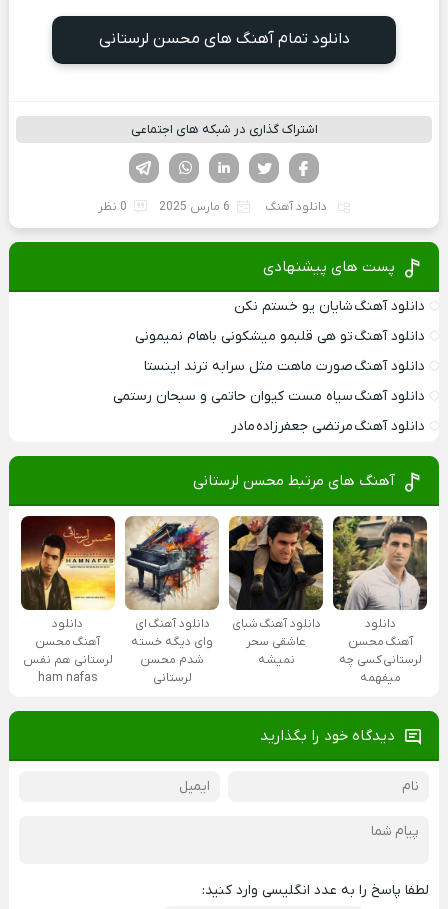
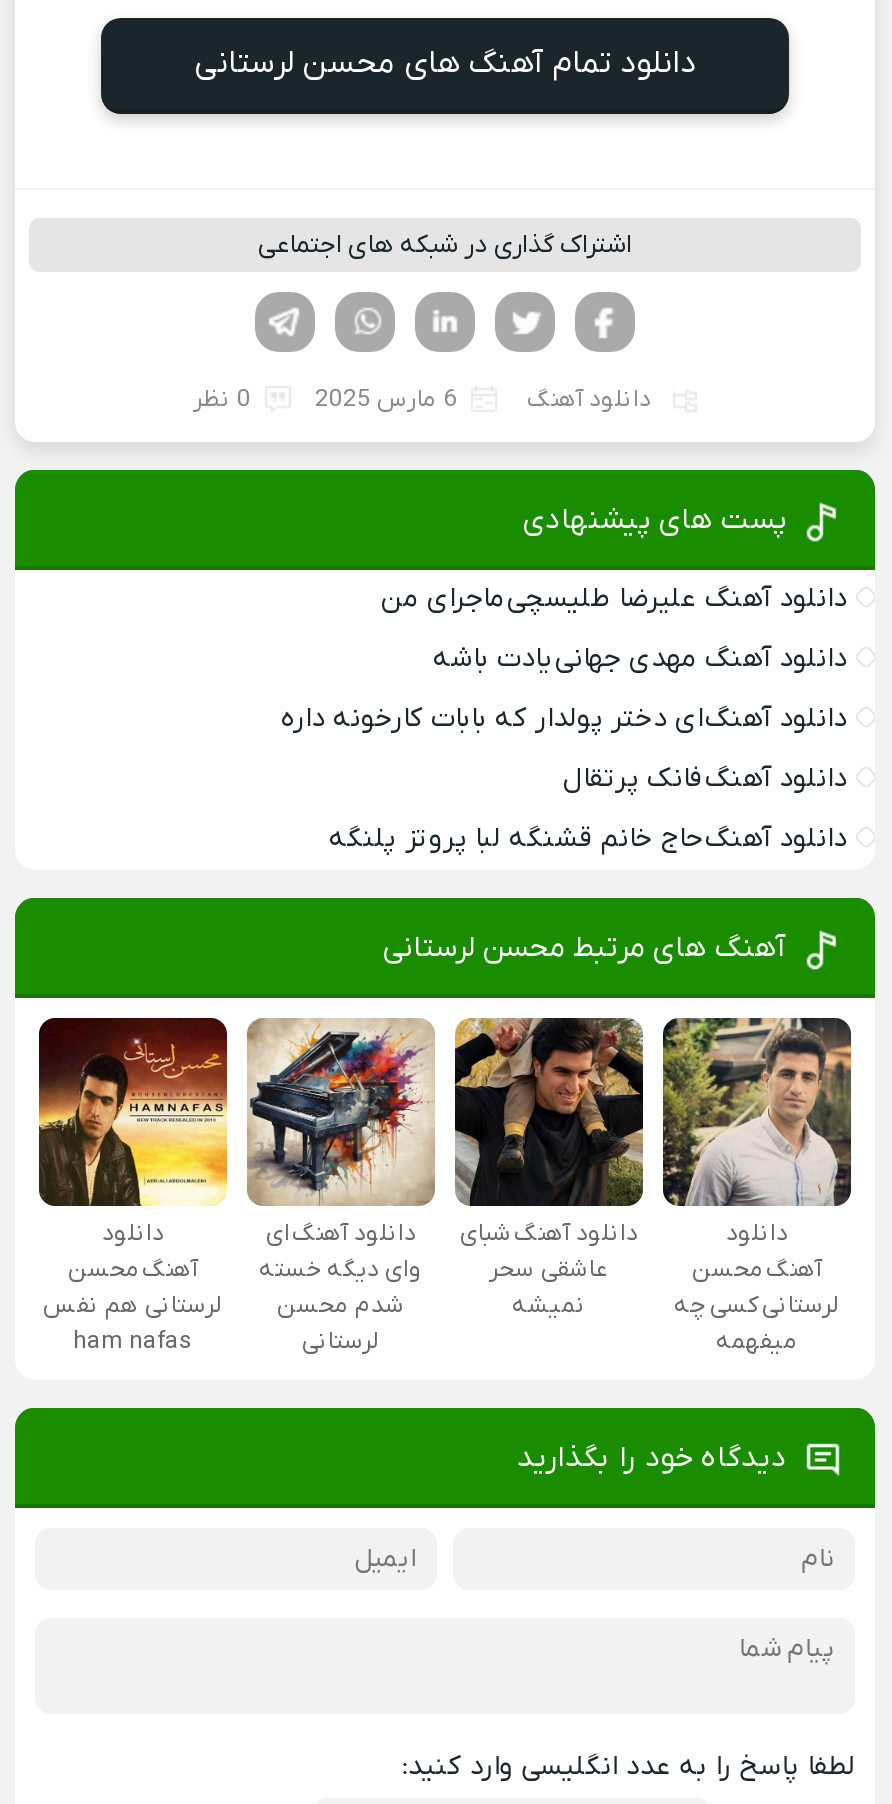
[234,297,425,316] دانلود آهنگ شایان یو خستم نکن -> [381,580,847,618] دانلود آهنگ علیرضا طلیسچی ماجرای من
[135,327,425,346] دانلود آهنگ تو هی قلبمو میشکونی باهام نمیمونی -> [433,640,847,678] دانلود آهنگ مهدی جهانی یادت باشه
[144,357,425,376] دانلود آهنگ صورت ماهت مثل سرابه ترند اینستا -> [281,700,847,738] دانلود آهنگ ای دختر پولدار که بابات کارخونه داره
[113,387,425,406] دانلود آهنگ سیاه مست کیوان حاتمی و سبحان رستمی -> [563,760,847,798] دانلود آهنگ فانک پرتقال
[231,417,425,436] دانلود آهنگ مرتضی جعفرزاده مادر -> [329,820,847,858] دانلود آهنگ حاج خانم قشنگه لبا پروتز پلنگه

